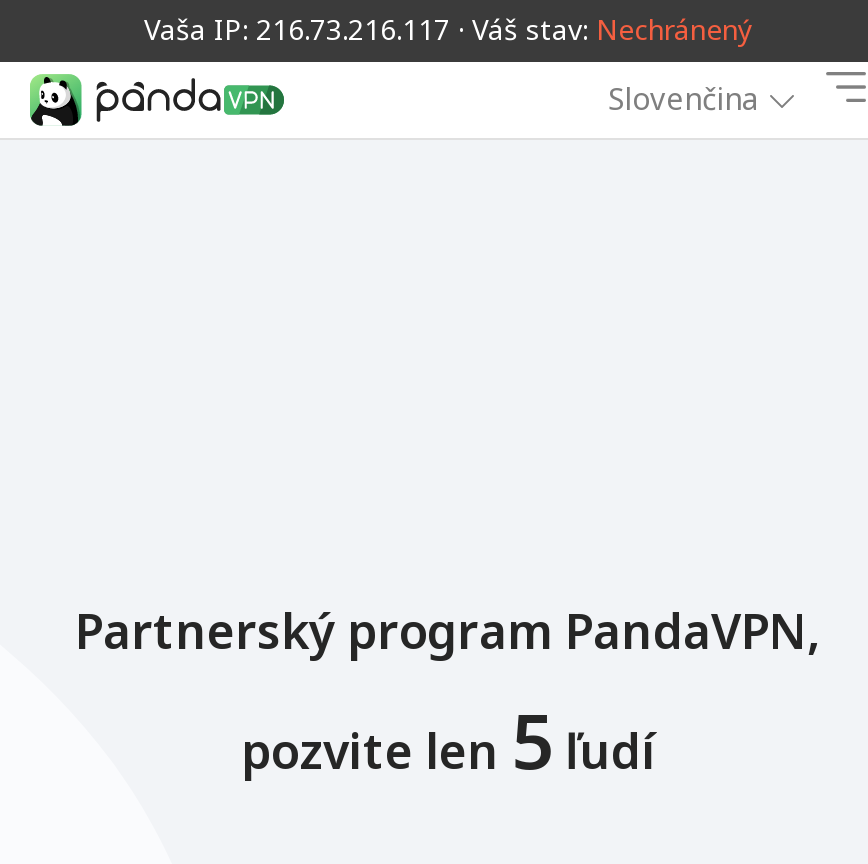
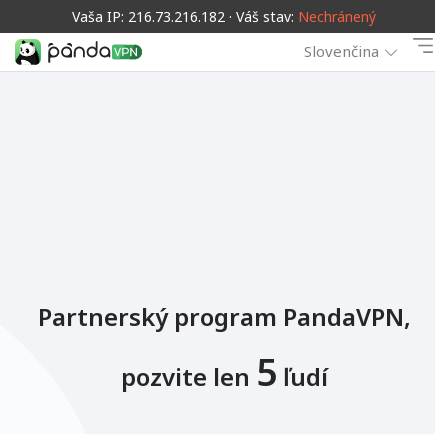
[144,10,752,48] Vaša IP: 216.73.216.117 · Váš stav: Nechránený -> [72,7,376,26] Vaša IP: 216.73.216.182 · Váš stav: Nechránený

